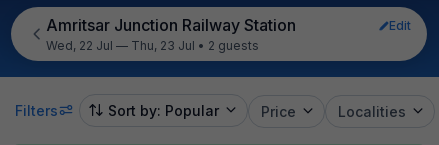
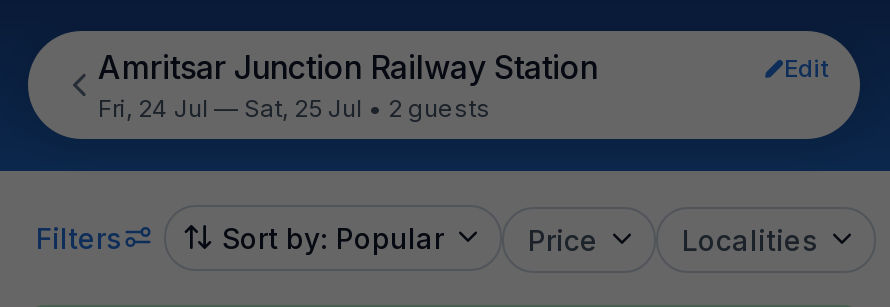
[46,38,259,53] Wed, 22 Jul — Thu, 23 Jul • 2 guests -> [98,93,490,123] Fri, 24 Jul — Sat, 25 Jul • 2 guests

